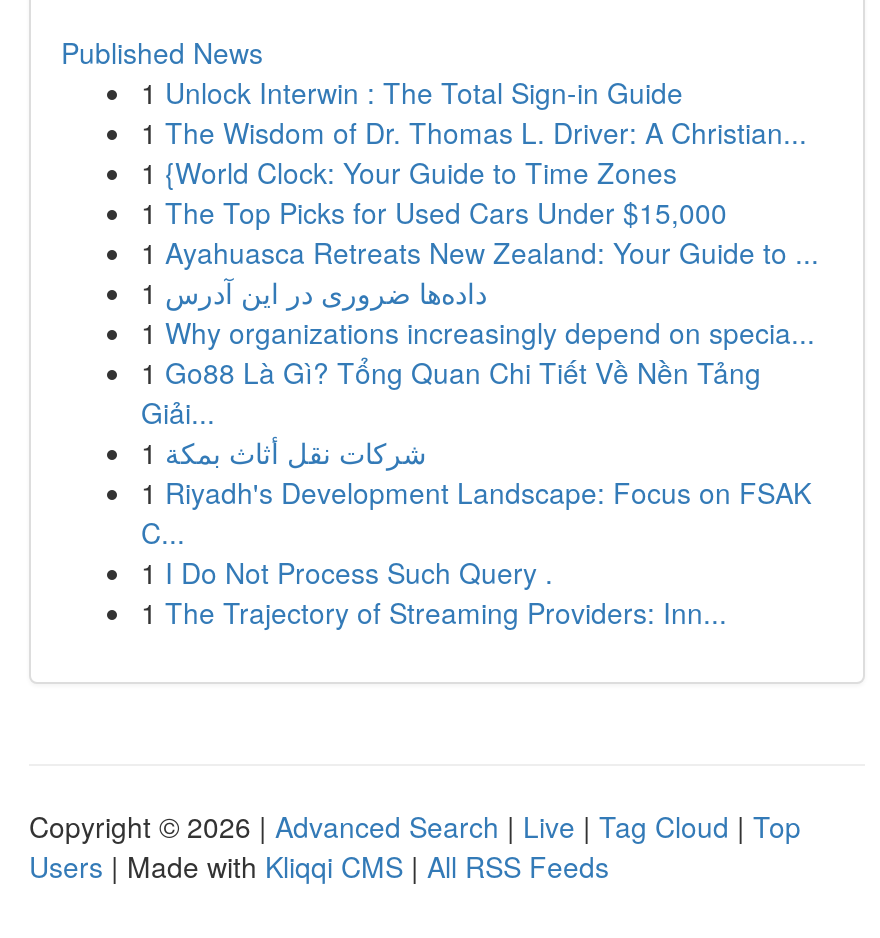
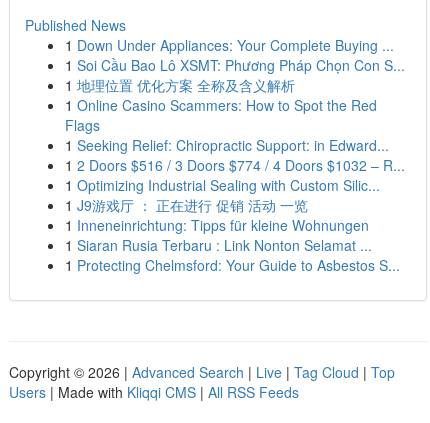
[141,72,819,632] 1 Unlock Interwin : The Total Sign-in Guide | 1 The Wisdom of Dr. Thomas L. Driver: A Christian... | 1 {World Clock: Your Guide to Time Zones | 1 The Top Picks for Used Cars Under $15,000 | 1 Ayahuasca Retreats New Zealand: Your Guide to ... | 1 داده‌ها ضروری در این آدرس | 1 Why organizations increasingly depend on specia... | 1 Go88 Là Gì? Tổng Quan Chi Tiết Về Nền Tảng | Giải... | 1 شركات نقل أثاث بمكة | 1 Riyadh's Development Landscape: Focus on FSAK | C... | 1 I Do Not Process Such Query . | 1 The Trajectory of Streaming Providers: Inn... -> [65,35,405,275] 1 Down Under Appliances: Your Complete Buying ... | 1 Soi Cầu Bao Lô XSMT: Phương Pháp Chọn Con S... | 1 地理位置 优化方案 全称及含义解析 | 1 Online Casino Scammers: How to Spot the Red | Flags | 1 Seeking Relief: Chiropractic Support: in Edward... | 1 2 Doors $516 / 3 Doors $774 / 4 Doors $1032 – R... | 1 Optimizing Industrial Sealing with Custom Silic... | 1 J9游戏厅 ： 正在进行 促销 活动 一览 | 1 Inneneinrichtung: Tipps für kleine Wohnungen | 1 Siaran Rusia Terbaru : Link Nonton Selamat ... | 1 Protecting Chelmsford: Your Guide to Asbestos S...

